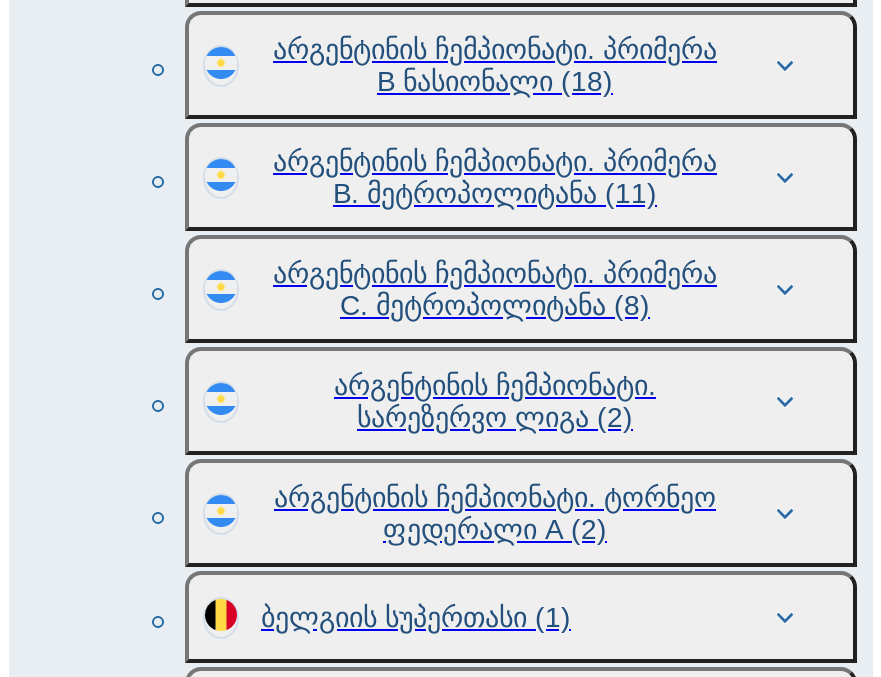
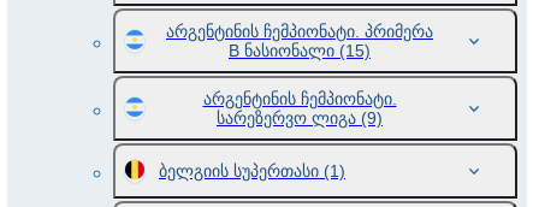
[273,65,717,321] B ნასიონალი (18) | არგენტინის ჩემპიონატი. პრიმერა | B. მეტროპოლიტანა (11) | არგენტინის ჩემპიონატი. პრიმერა | C. მეტროპოლიტანა (8) -> [229,41,371,60] B ნასიონალი (15)
[274,401,716,545] სარეზერვო ლიგა (2) | არგენტინის ჩემპიონატი. ტორნეო | ფედერალი A(2) -> [217,108,383,128] სარეზერვო ლიგა (9)

